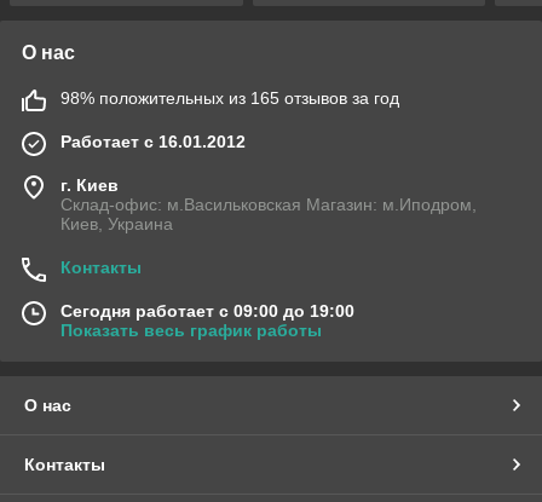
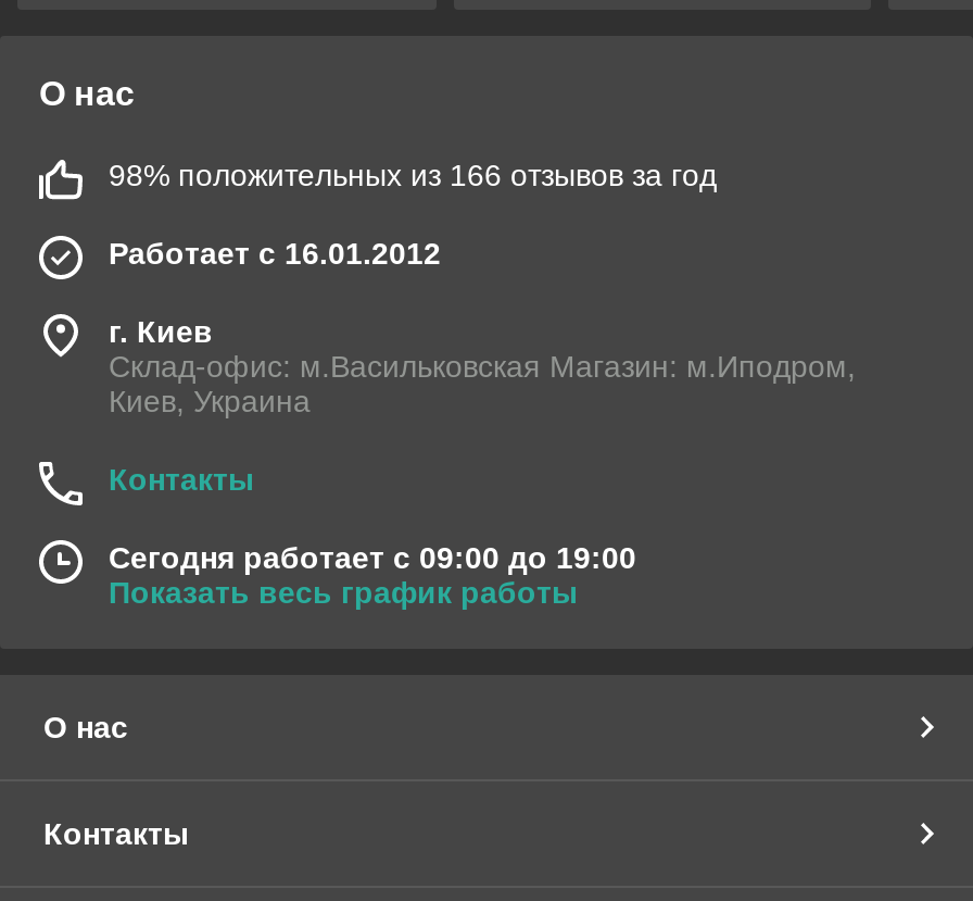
[60,88,399,107] 98% положительных из 165 отзывов за год -> [109,157,717,192] 98% положительных из 166 отзывов за год

